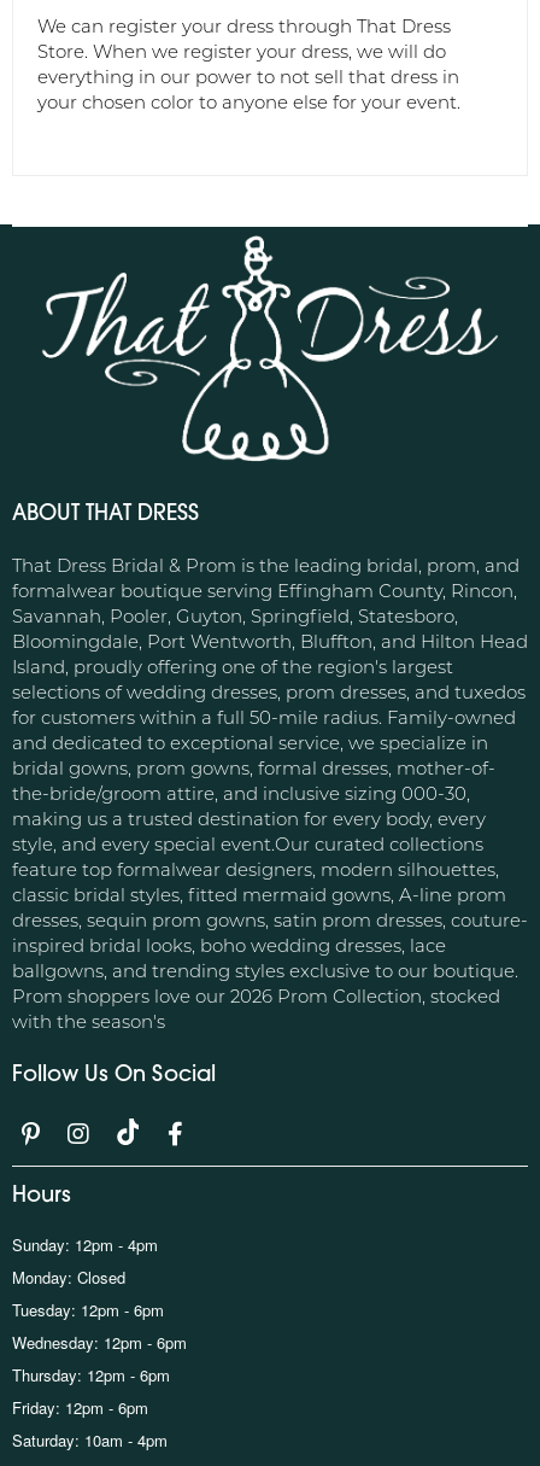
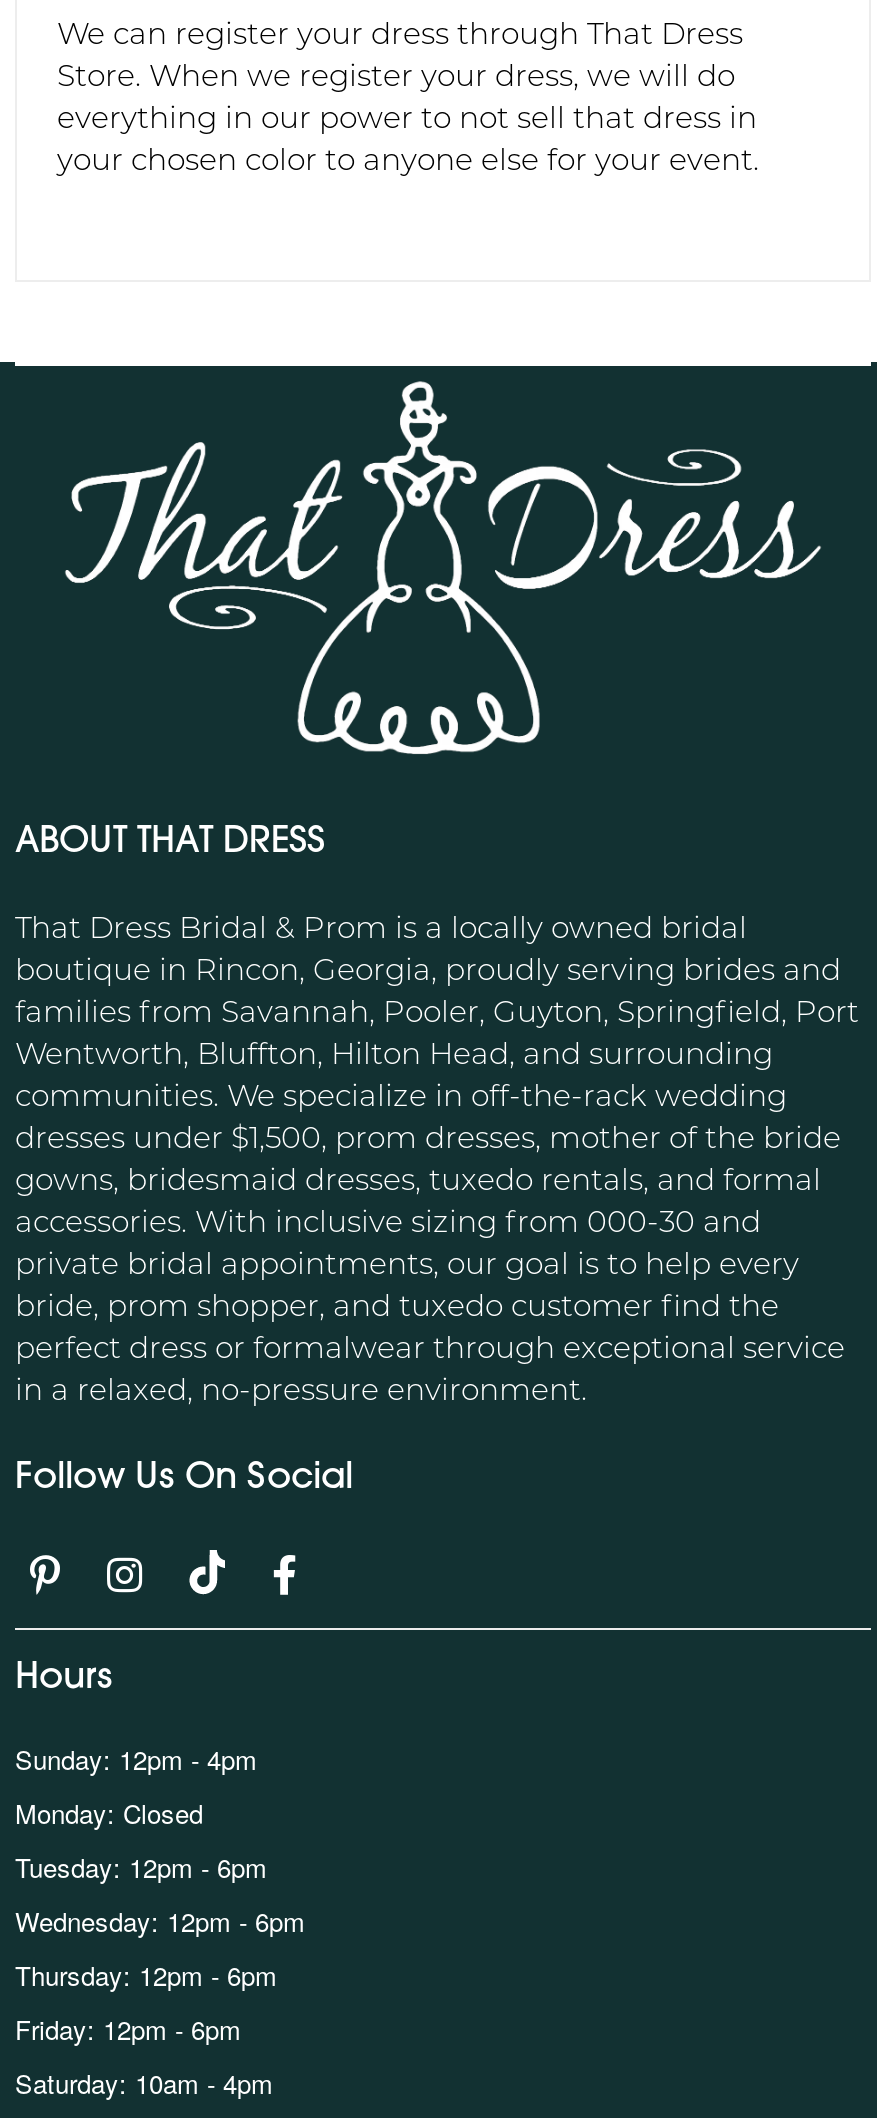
[12,552,528,1032] That Dress Bridal & Prom is the leading bridal, prom, and | formalwear boutique serving Effingham County, Rincon, | Savannah, Pooler, Guyton, Springfield, Statesboro, | Bloomingdale, Port Wentworth, Bluffton, and Hilton Head | Island, proudly offering one of the region's largest | selections of wedding dresses, prom dresses, and tuxedos | for customers within a full 50-mile radius. Family-owned | and dedicated to exceptional service, we specialize in | bridal gowns, prom gowns, formal dresses, mother-of- | the-bride/groom attire, and inclusive sizing 000-30, | making us a trusted destination for every body, every | style, and every special event.Our curated collections | feature top formalwear designers, modern silhouettes, | classic bridal styles, fitted mermaid gowns, A-line prom | dresses, sequin prom gowns, satin prom dresses, couture- | inspired bridal looks, boho wedding dresses, lace | ballgowns, and trending styles exclusive to our boutique. | Prom shoppers love our 2026 Prom Collection, stocked | with the season's -> [15,905,859,1407] That Dress Bridal & Prom is a locally owned bridal | boutique in Rincon, Georgia, proudly serving brides and | families from Savannah, Pooler, Guyton, Springfield, Port | Wentworth, Bluffton, Hilton Head, and surrounding | communities. We specialize in off-the-rack wedding | dresses under $1,500, prom dresses, mother of the bride | gowns, bridesmaid dresses, tuxedo rentals, and formal | accessories. With inclusive sizing from 000-30 and | private bridal appointments, our goal is to help every | bride, prom shopper, and tuxedo customer find the | perfect dress or formalwear through exceptional service | in a relaxed, no-pressure environment.

